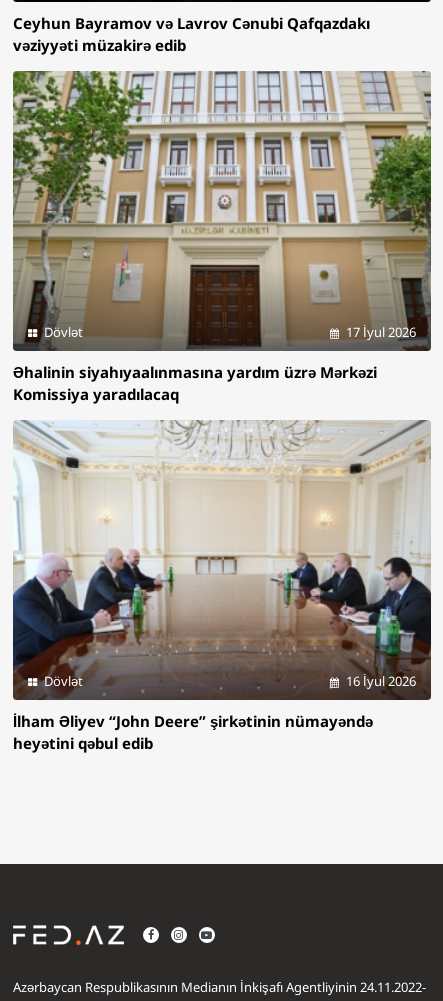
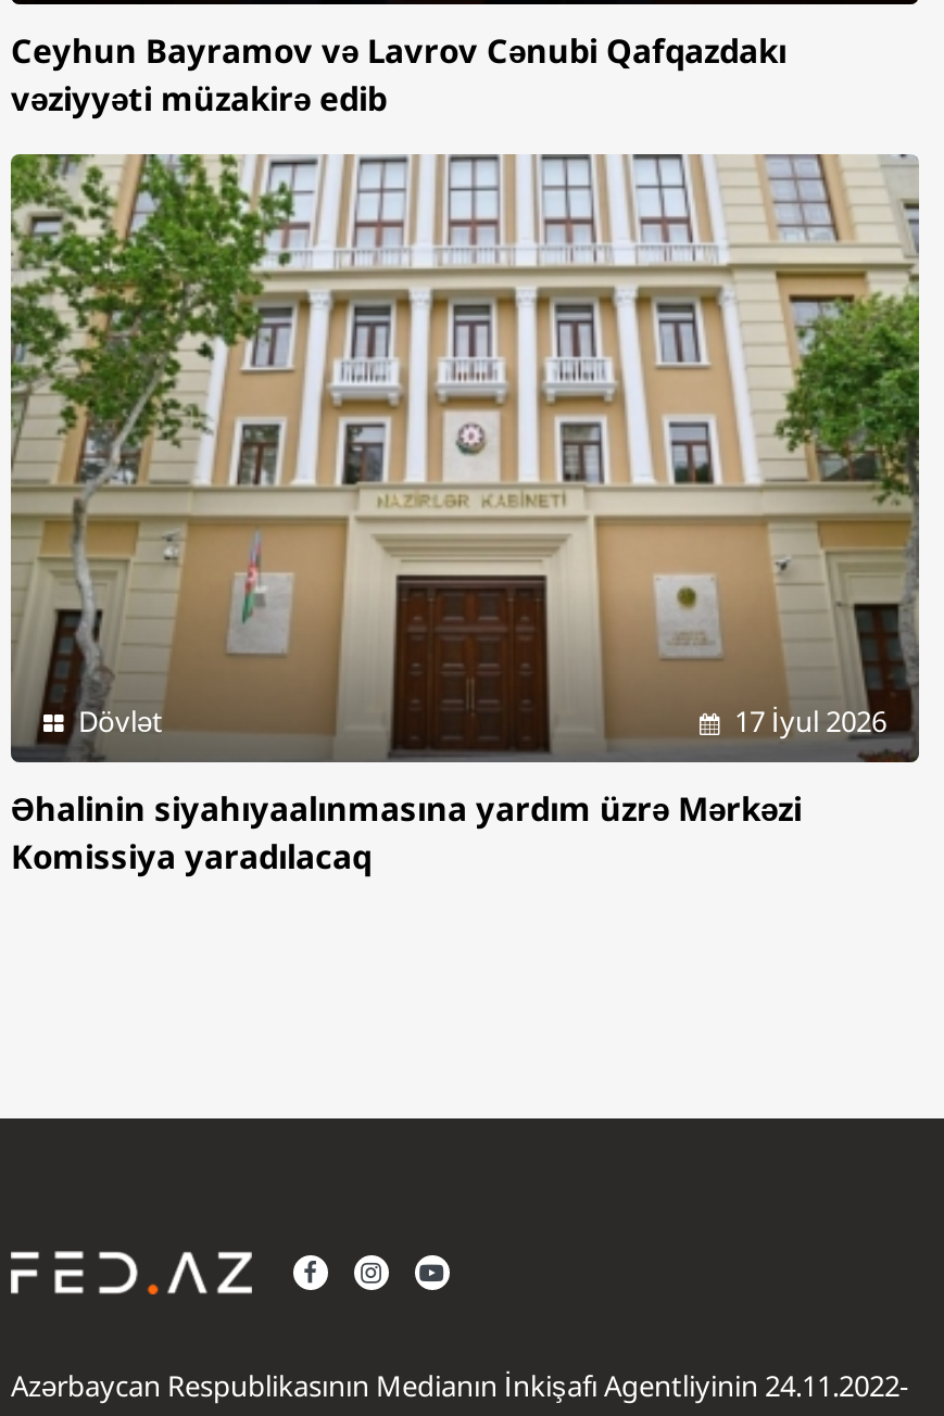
[12,420,431,753] [image] | Dövlət | 16 İyul 2026 | İlham Əliyev “John Deere” şirkətinin nümayəndə | heyətini qəbul edib -> none

